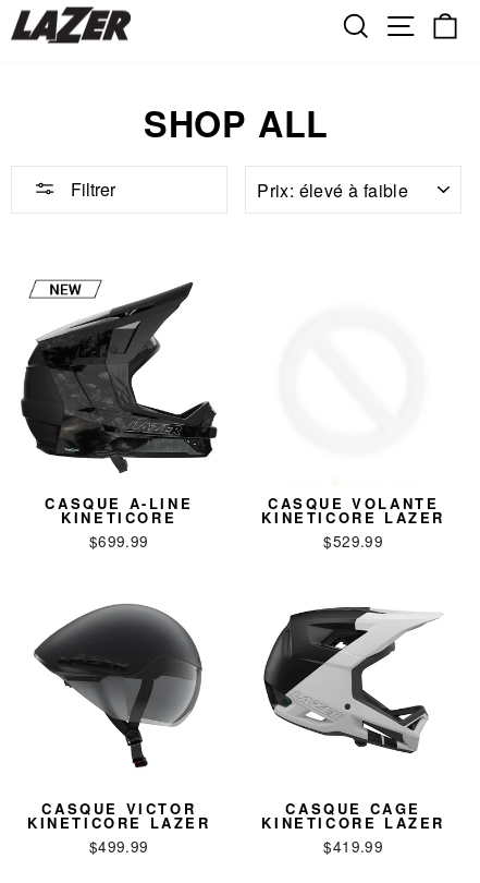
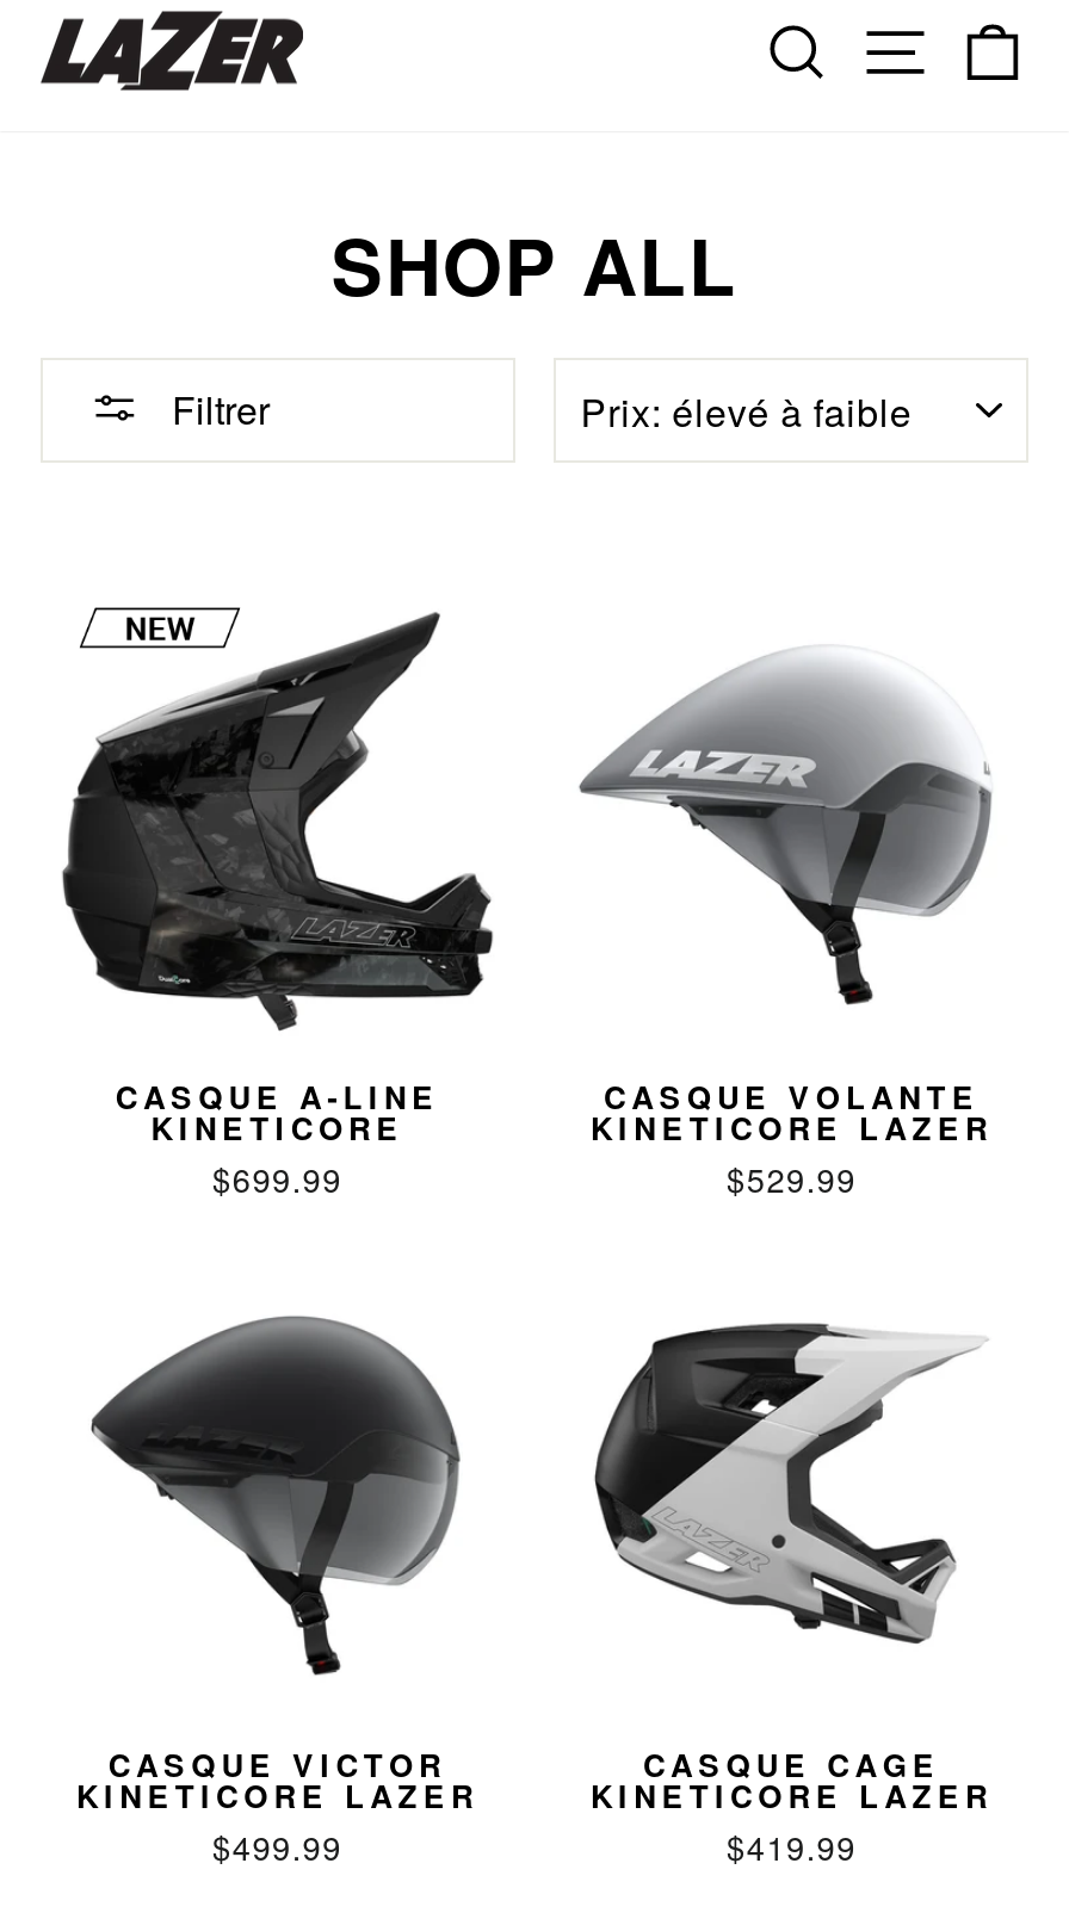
none -> [577,651,993,1007] [image]

